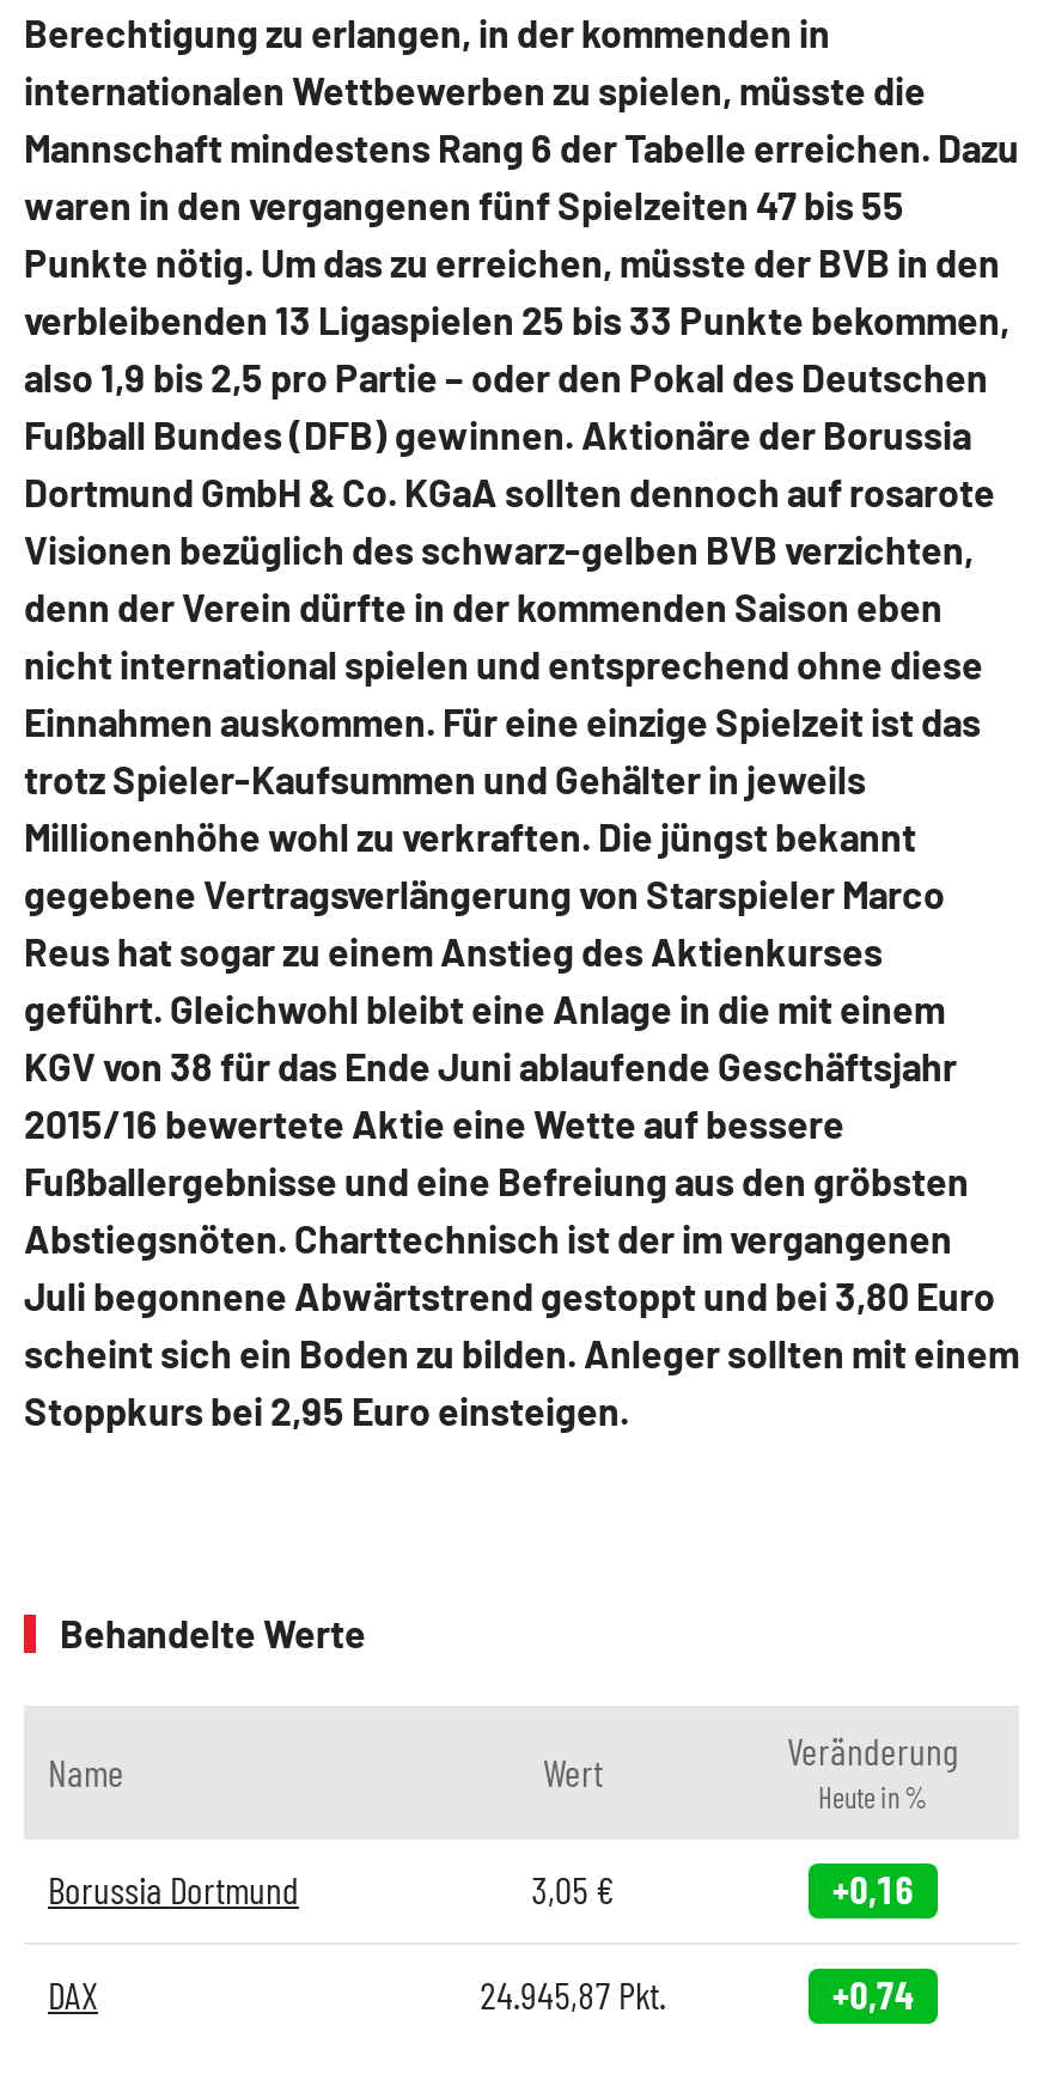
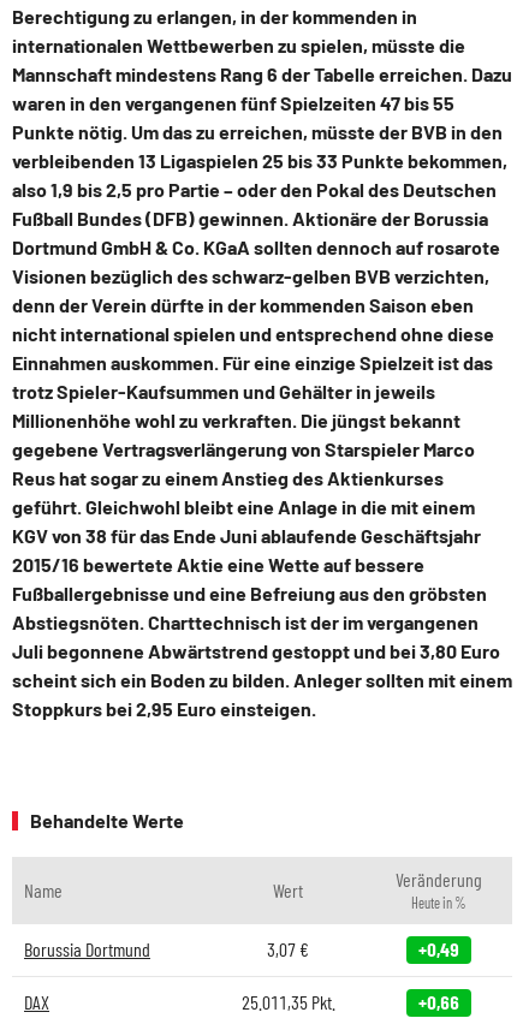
[531,1866,615,1911] 3,05 € -> [267,937,309,960] 3,07 €
[832,1866,914,1911] +0,16 -> [418,937,459,960] +0,49
[480,1971,666,2017] 24.945,87 Pkt. -> [241,990,335,1013] 25.011,35 Pkt.
[832,1971,914,2017] +0,74 -> [418,990,459,1013] +0,66

